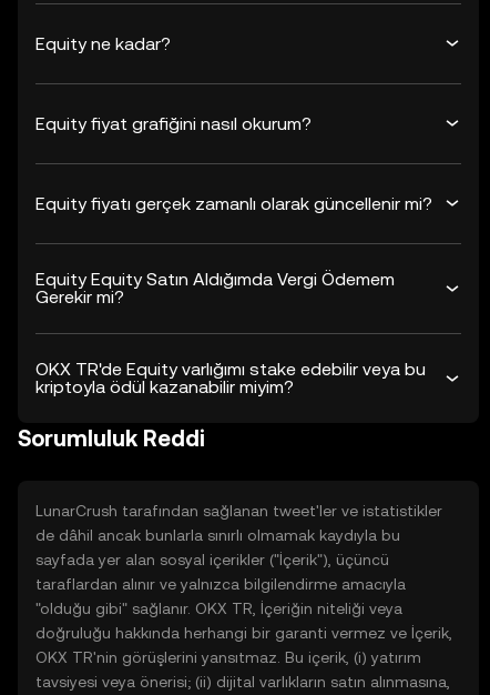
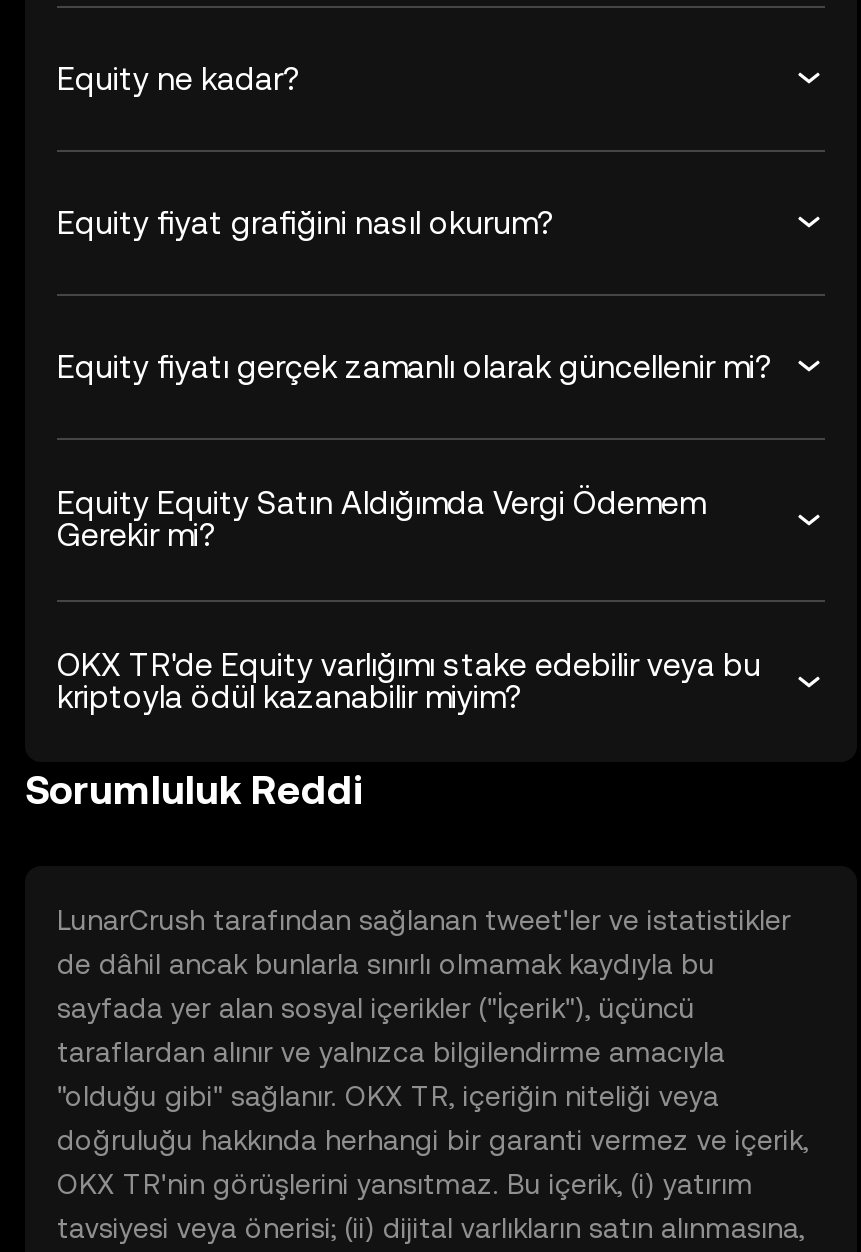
[35,600,402,617] "olduğu gibi" sağlanır. OKX TR, İçeriğin niteliği veya -> [57,1080,719,1112] "olduğu gibi" sağlanır. OKX TR, içeriğin niteliği veya
[35,624,452,642] doğruluğu hakkında herhangi bir garanti vermez ve İçerik, -> [57,1124,809,1156] doğruluğu hakkında herhangi bir garanti vermez ve içerik,

